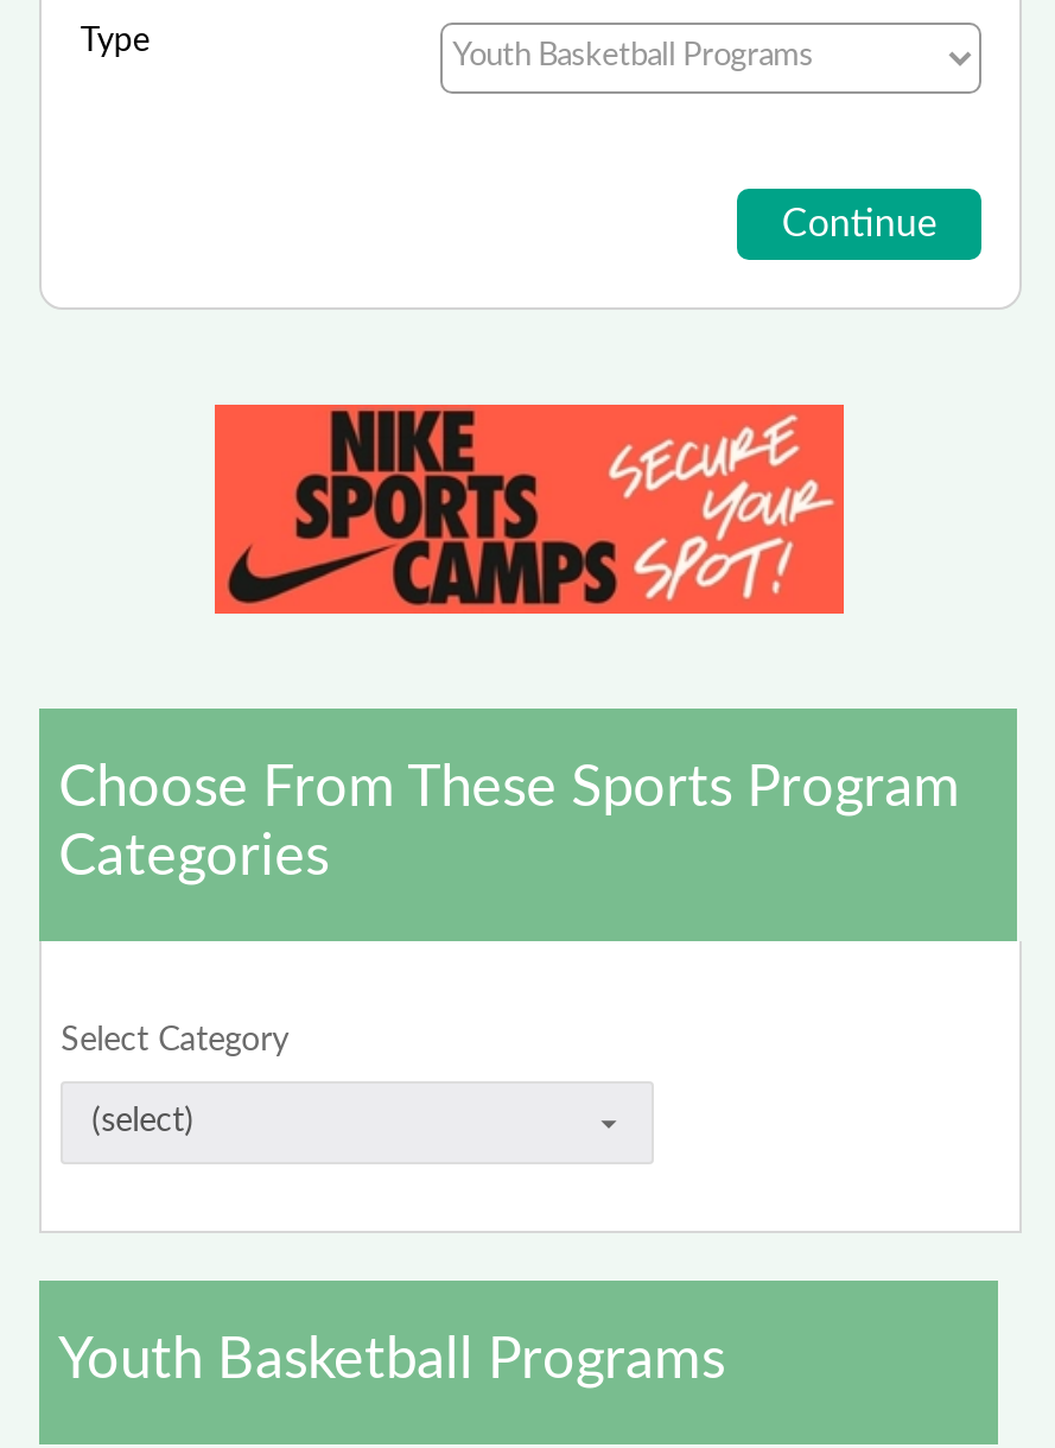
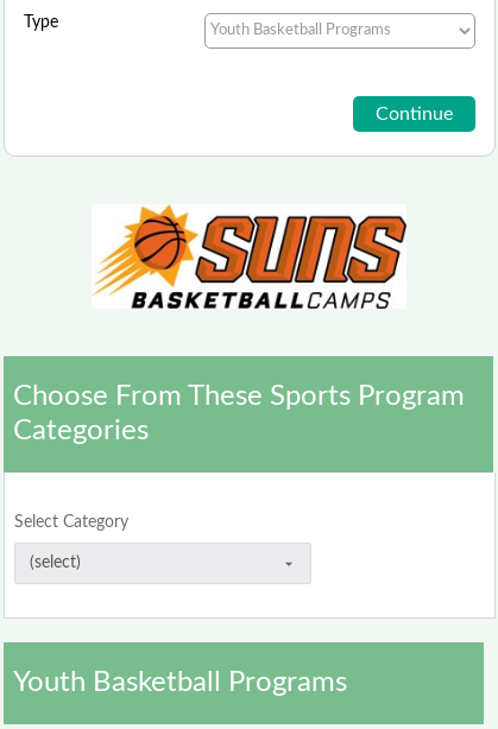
[212,402,846,616] [image] -> [92,204,408,310] [image]

